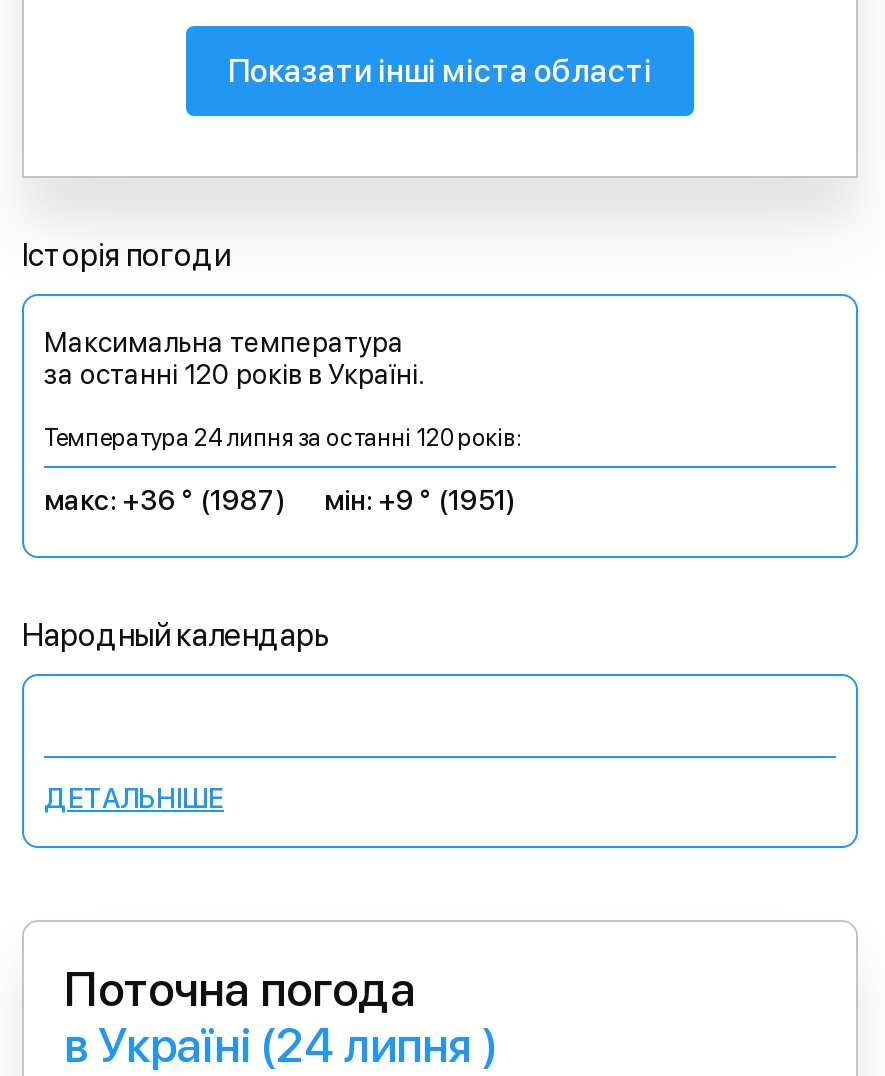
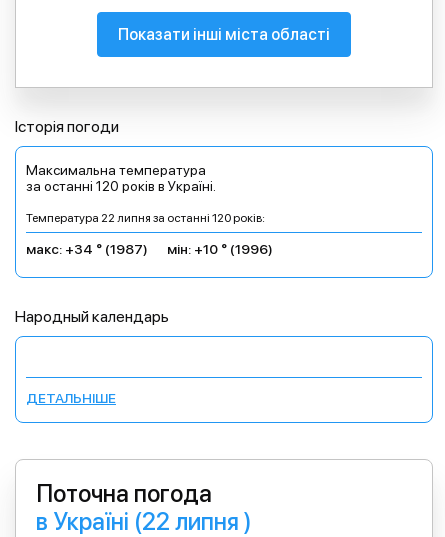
[44,424,522,452] Температура 24 липня за останні 120 років: -> [26,211,265,225] Температура 22 липня за останні 120 років:
[44,484,286,516] макс: +36 ° (1987) -> [26,241,148,257] макс: +34 ° (1987)
[324,484,516,516] мін: +9 ° (1951) -> [167,241,273,257] мін: +10 ° (1996)
[64,1016,498,1074] в Україні (24 липня ) -> [36,507,252,536] в Україні (22 липня )

